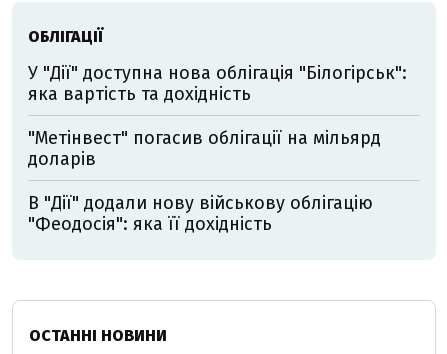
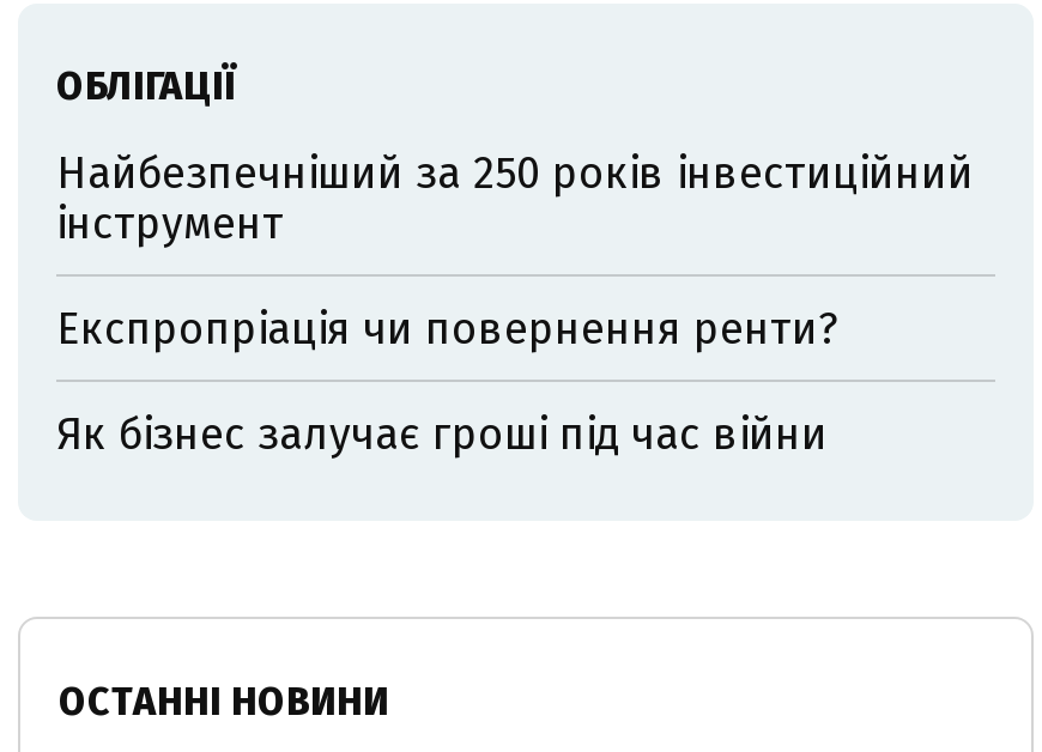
[28,62,407,105] У "Дії" доступна нова облігація "Білогірськ": | яка вартість та дохідність -> [56,148,974,251] Найбезпечніший за 250 років інвестиційний | інструмент
[28,127,381,170] "Метінвест" погасив облігації на мільярд | доларів -> [56,303,837,356] Експропріація чи повернення ренти?
[28,192,373,235] В "Дії" додали нову військову облігацію | "Феодосія": яка її дохідність -> [56,409,828,461] Як бізнес залучає гроші під час війни

